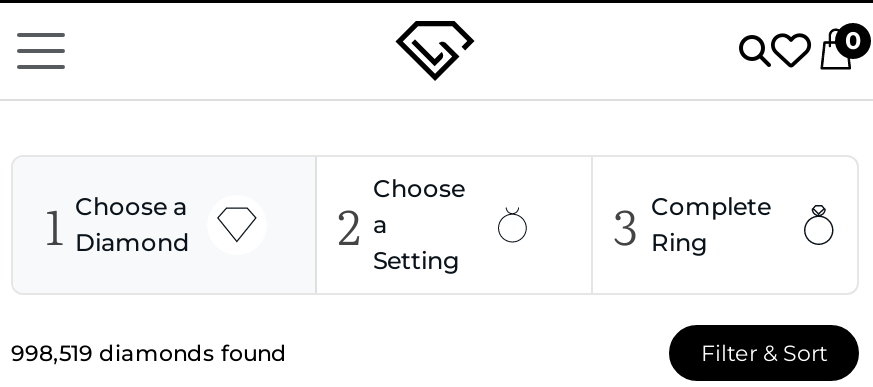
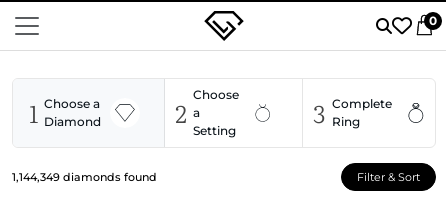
[11,338,287,366] 998,519 diamonds found -> [12,169,157,183] 1,144,349 diamonds found

